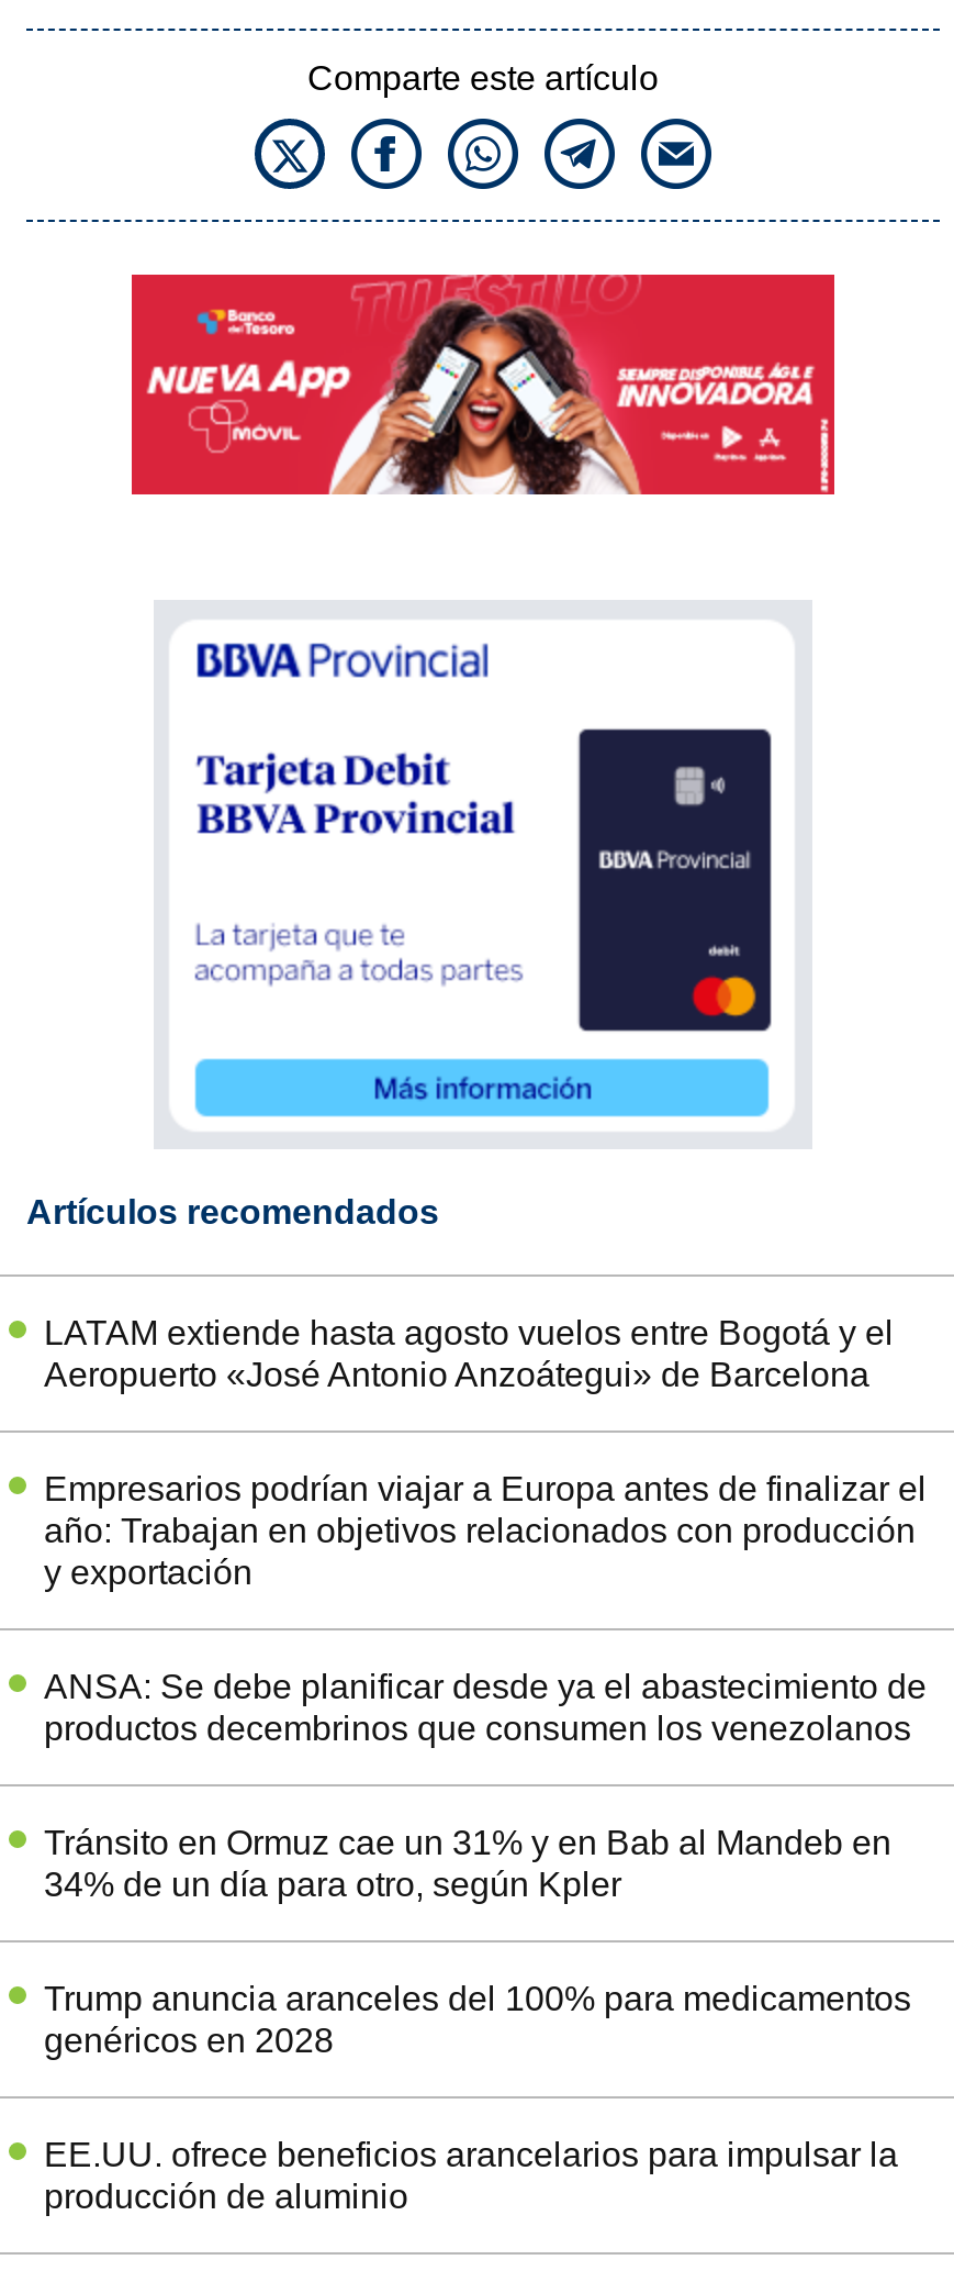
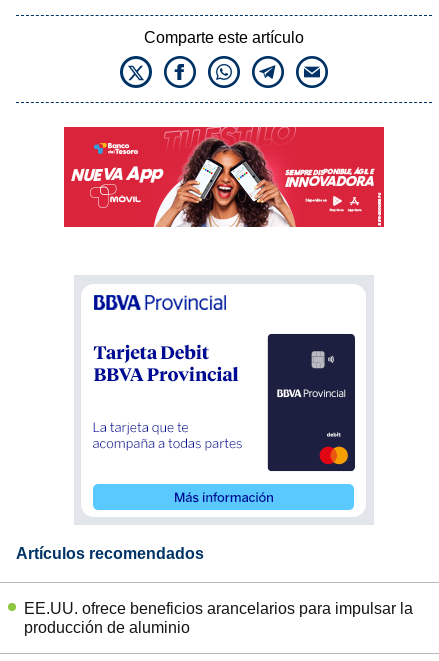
[44,1314,927,2059] LATAM extiende hasta agosto vuelos entre Bogotá y el | Aeropuerto «José Antonio Anzoátegui» de Barcelona | Empresarios podrían viajar a Europa antes de finalizar el | año: Trabajan en objetivos relacionados con producción | y exportación | ANSA: Se debe planificar desde ya el abastecimiento de | productos decembrinos que consumen los venezolanos | Tránsito en Ormuz cae un 31% y en Bab al Mandeb en | 34% de un día para otro, según Kpler | Trump anuncia aranceles del 100% para medicamentos | genéricos en 2028 -> none

